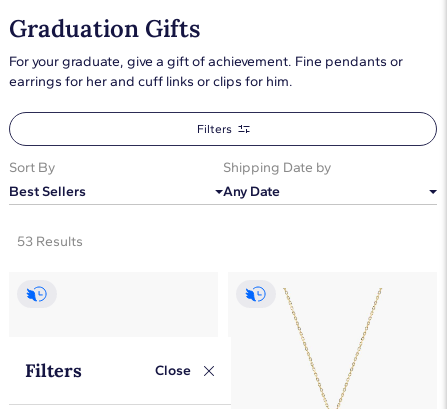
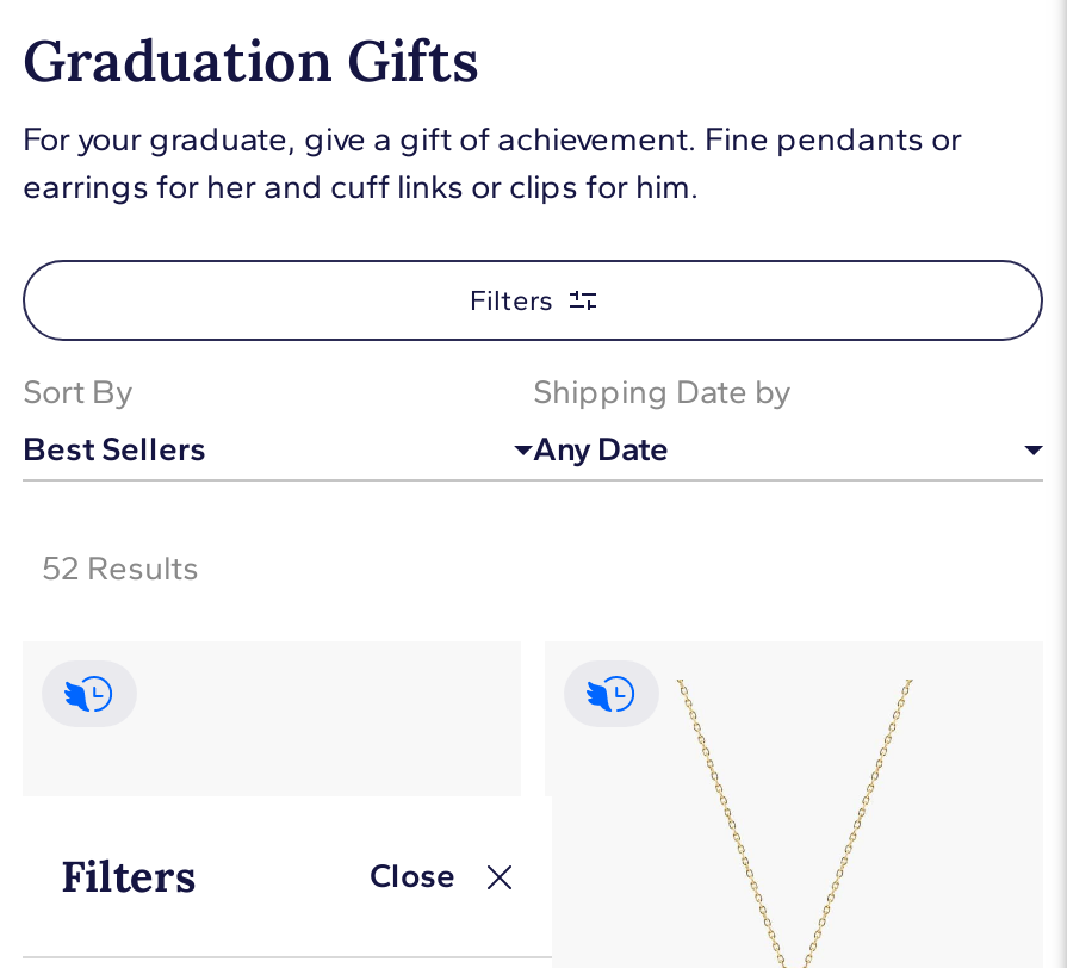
[17,233,83,250] 53 Results -> [42,549,199,590] 52 Results

